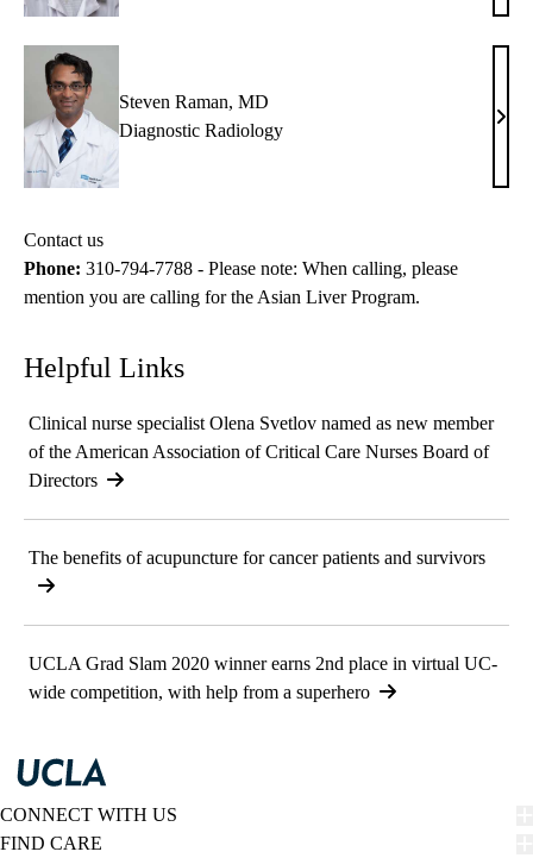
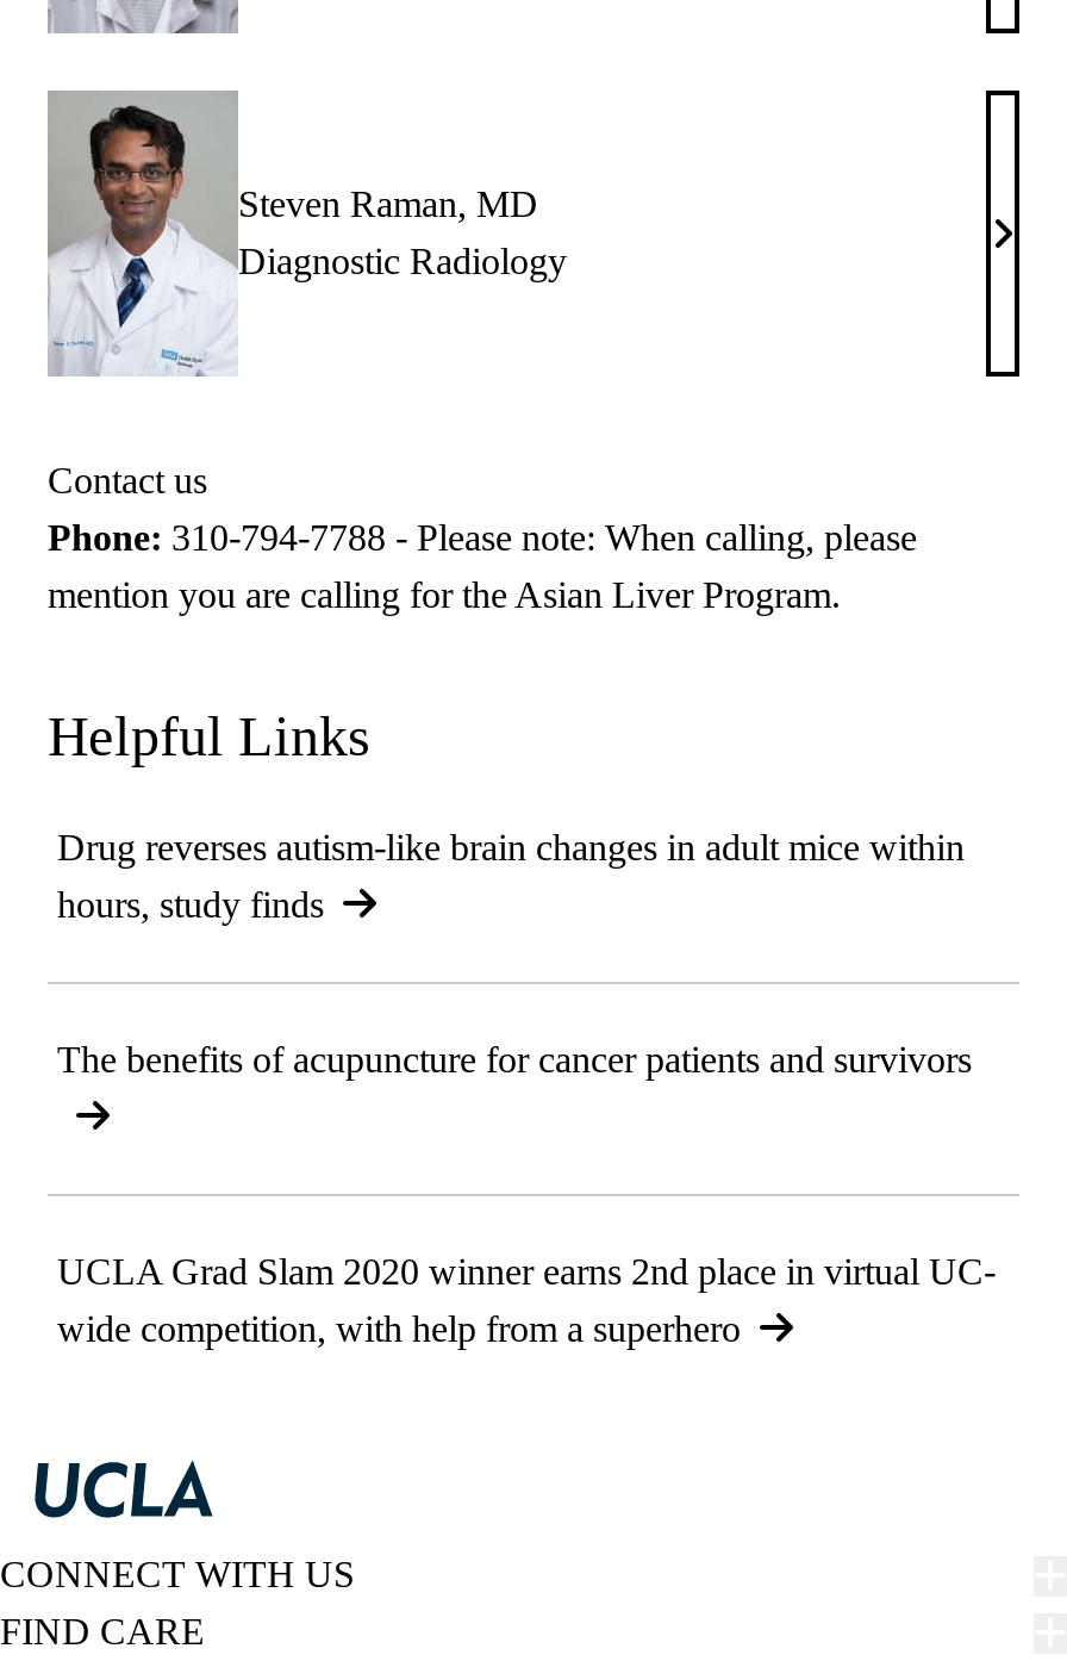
[29,413,494,491] Clinical nurse specialist Olena Svetlov named as new member | of the American Association of Critical Care Nurses Board of | Directors -> [57,827,965,925] Drug reverses autism-like brain changes in adult mice within | hours, study finds

